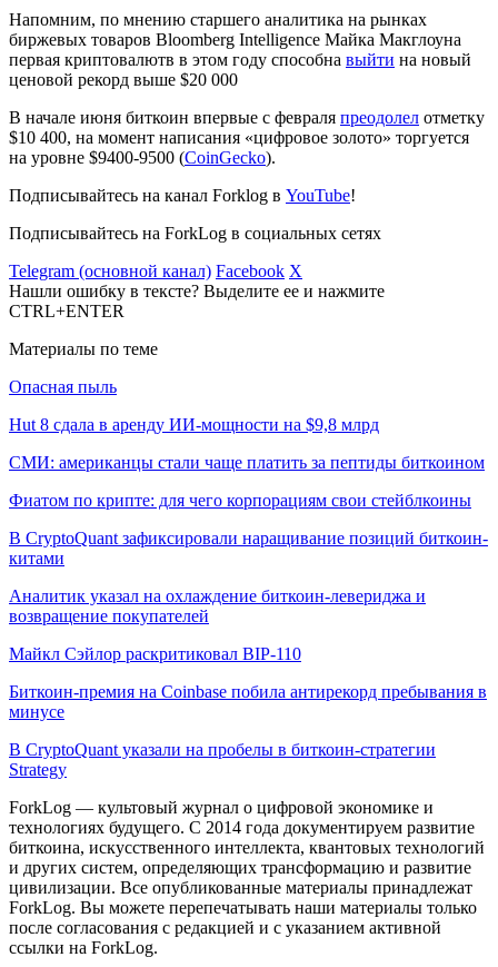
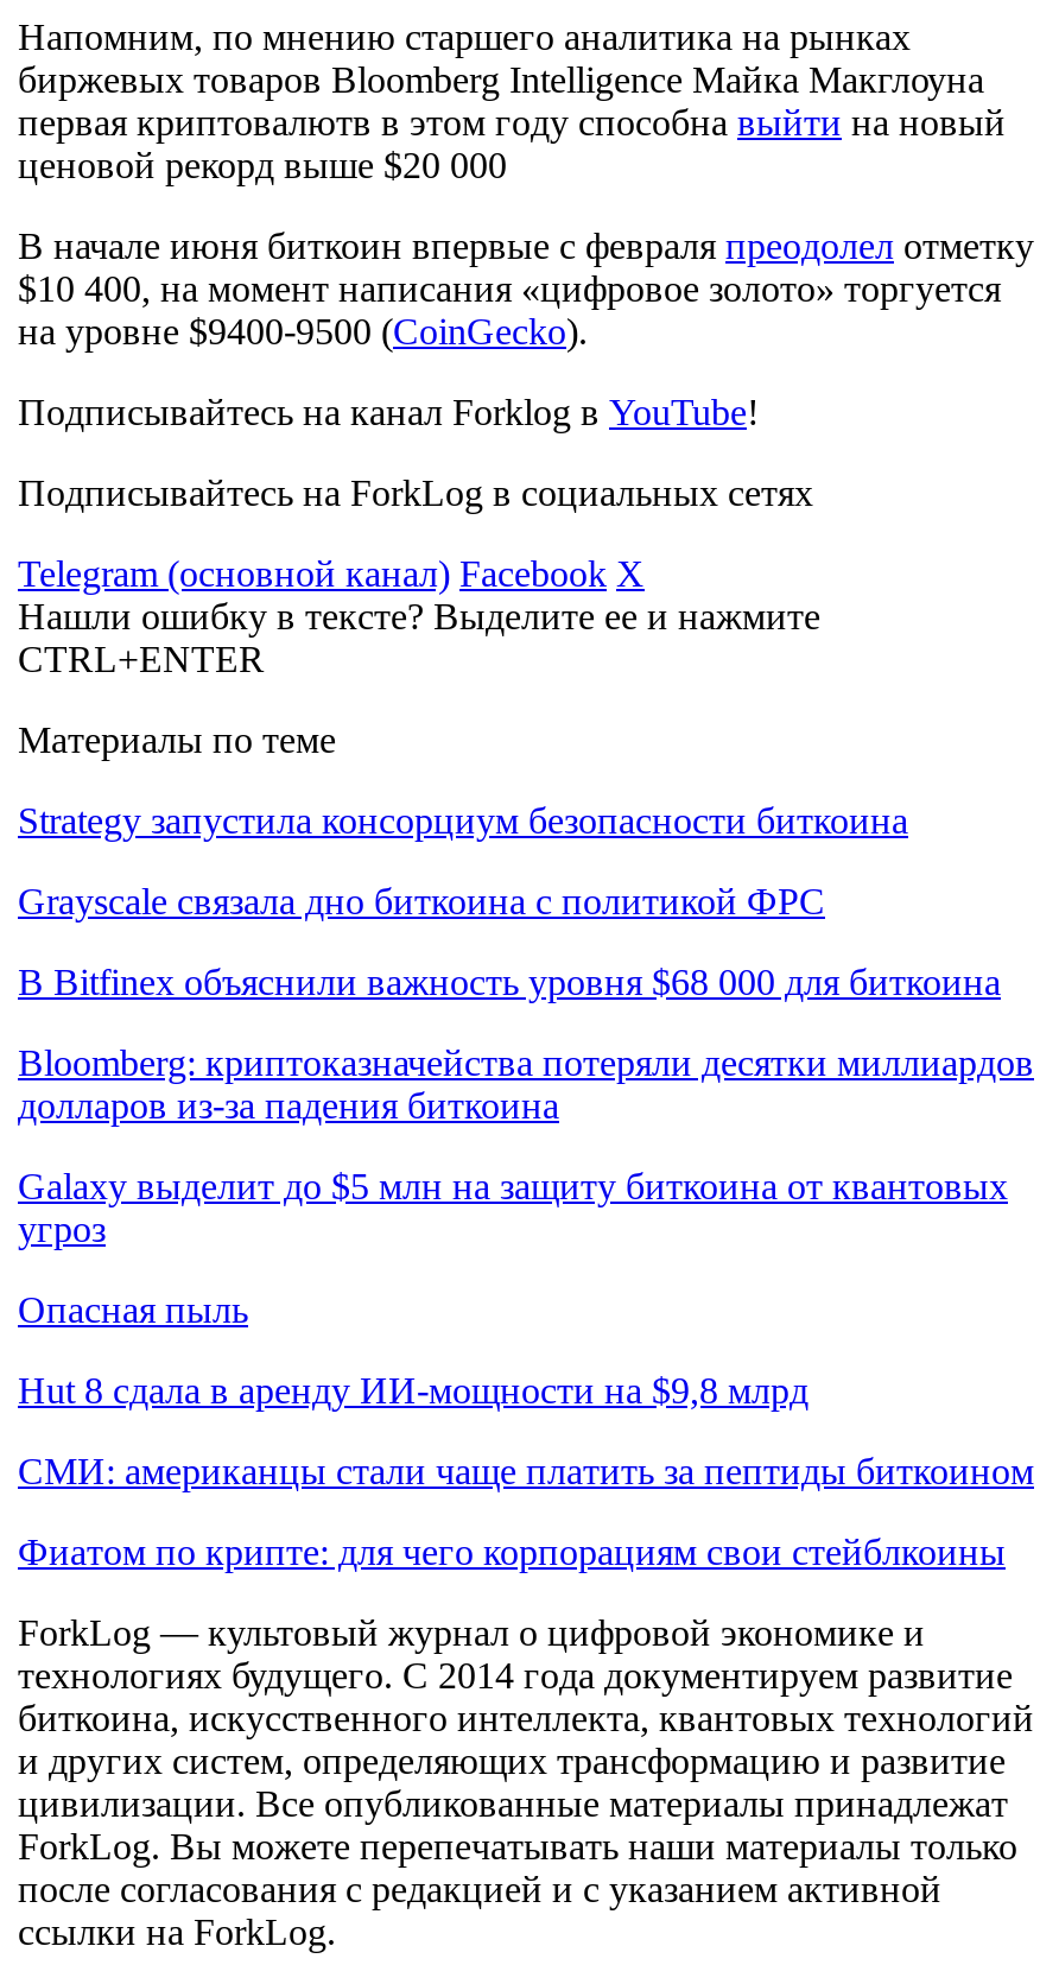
none -> [18,800,1034,1249] Strategy запустила консорциум безопасности биткоина | Grayscale связала дно биткоина с политикой ФРС | В Bitfinex объяснили важность уровня $68 000 для биткоина | Bloomberg: криптоказначейства потеряли десятки миллиардов | долларов из-за падения биткоина | Galaxy выделит до $5 млн на защиту биткоина от квантовых | угроз
moved [9,377,485,510] -> [18,1289,1034,1572]: Опасная пыль | Hut 8 сдала в аренду ИИ-мощности на $9,8 млрд | СМИ: американцы стали чаще платить за пептиды биткоином | Фиатом по крипте: для чего корпорациям свои стейблкоины
[9,528,488,779] В CryptoQuant зафиксировали наращивание позиций биткоин- | китами | Аналитик указал на охлаждение биткоин-левериджа и | возвращение покупателей | Майкл Сэйлор раскритиковал BIP-110 | Биткоин-премия на Coinbase побила антирекорд пребывания в | минусе | В CryptoQuant указали на пробелы в биткоин-стратегии | Strategy -> none

